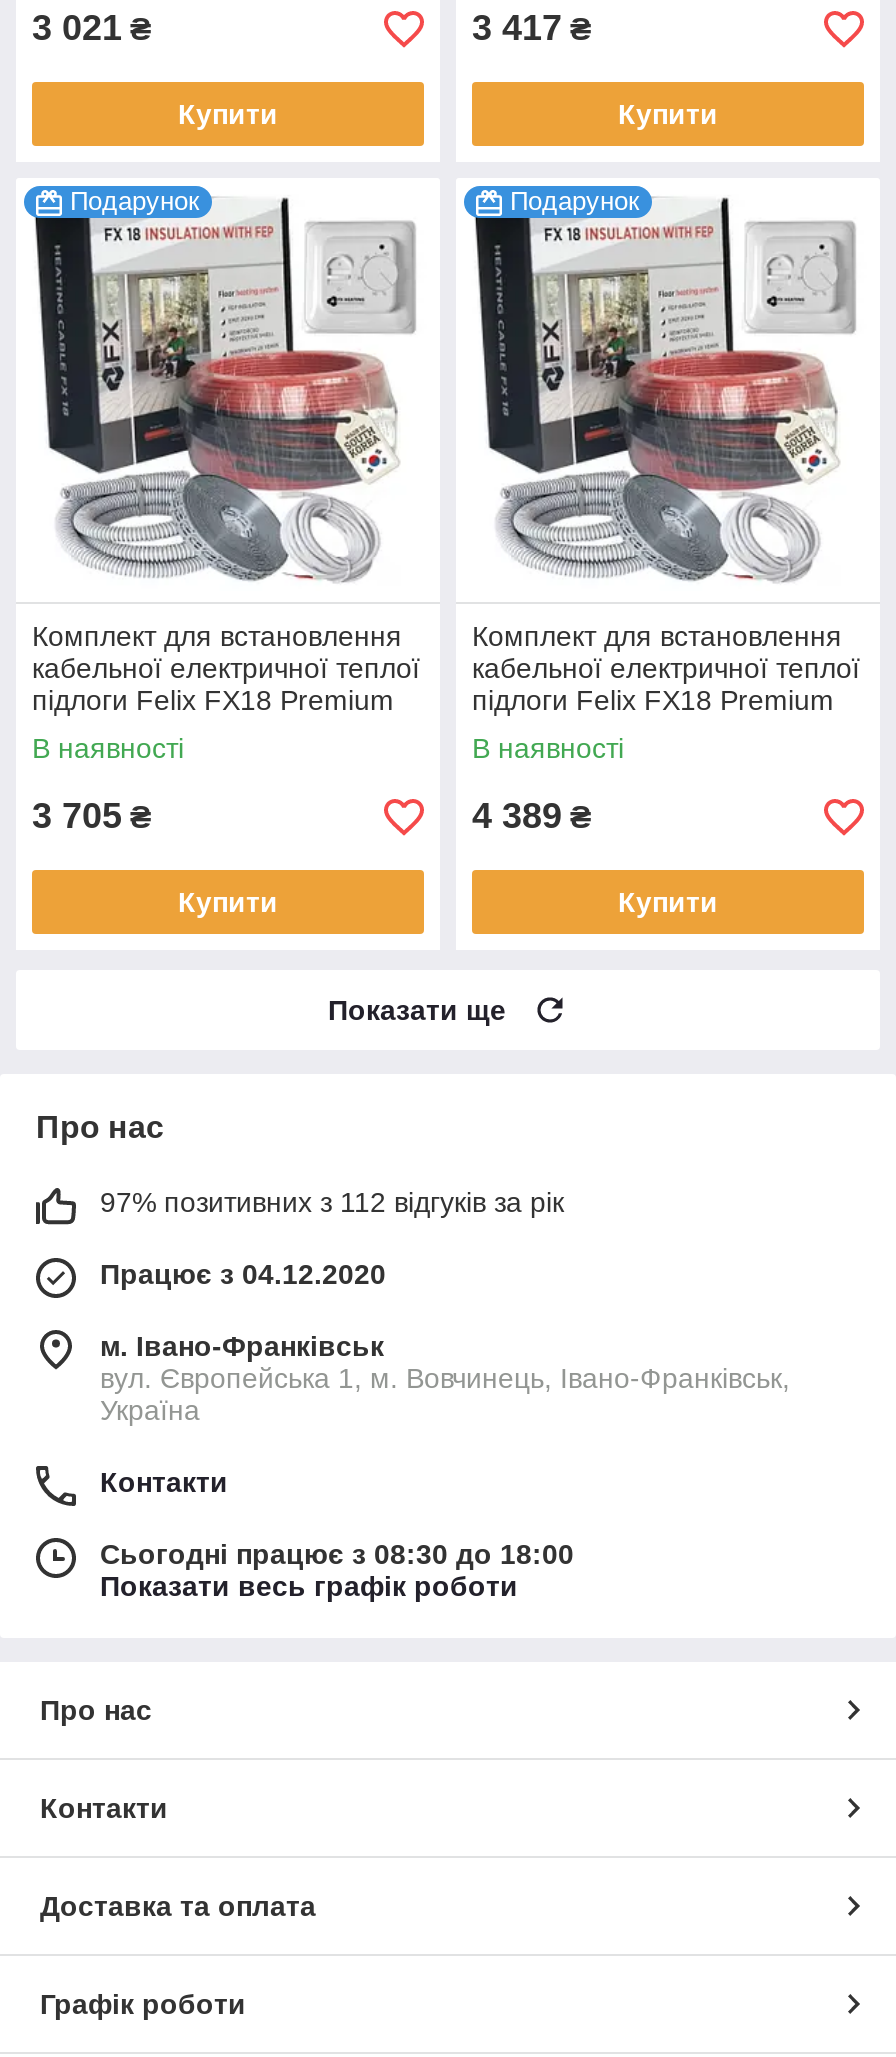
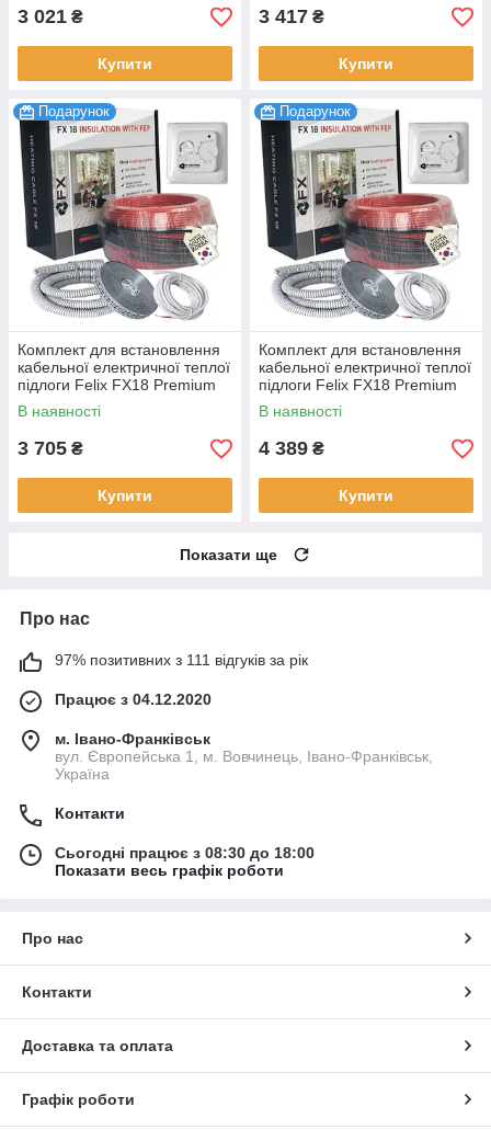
[100,1187,564,1219] 97% позитивних з 112 відгуків за рік -> [55,651,308,669] 97% позитивних з 111 відгуків за рік

